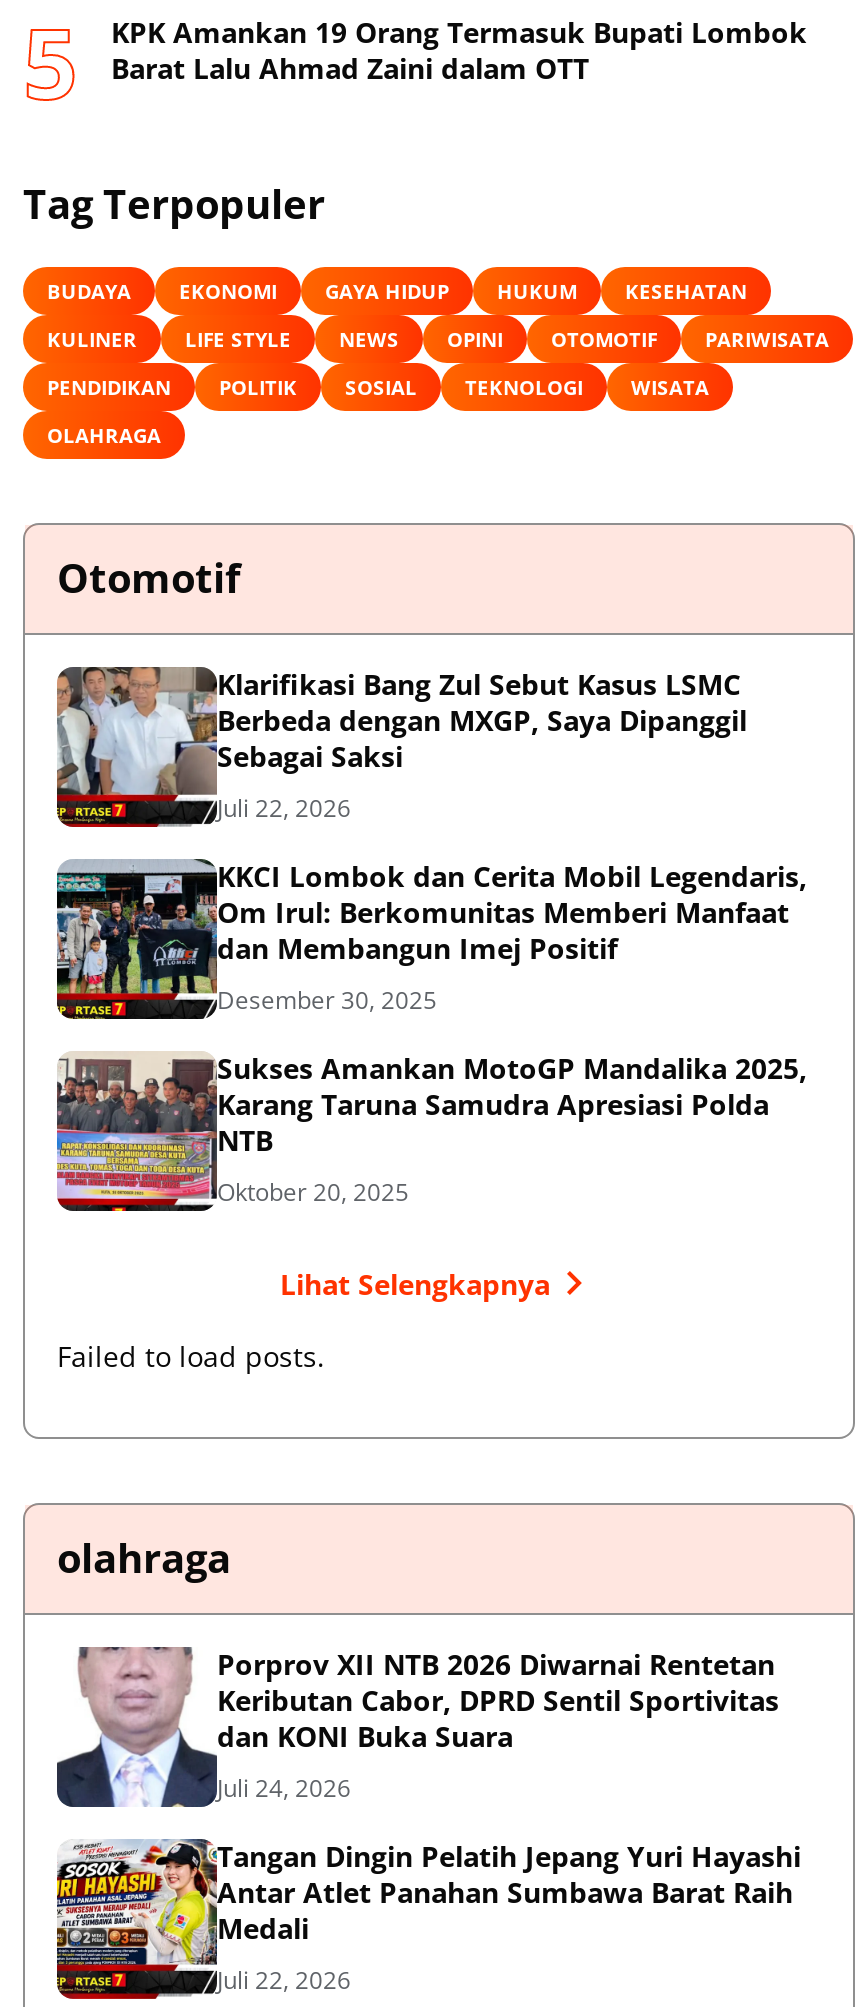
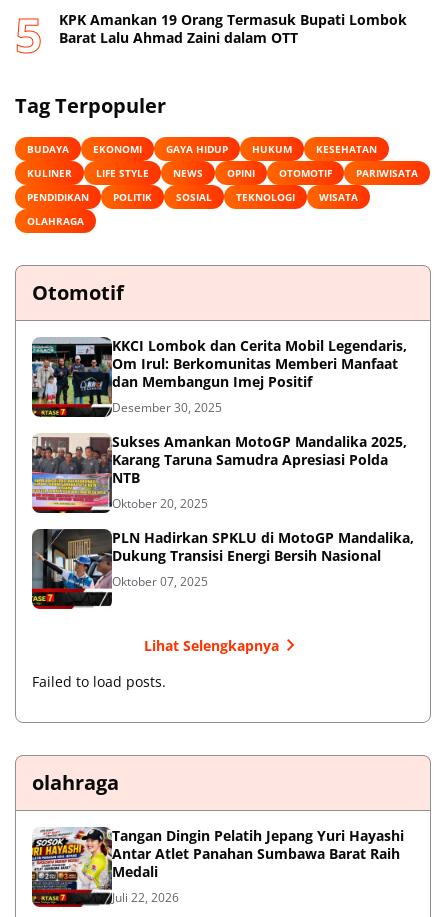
[55,666,747,827] [image] | Klarifikasi Bang Zul Sebut Kasus LSMC | Berbeda dengan MXGP, Saya Dipanggil | Sebagai Saksi | Juli 22, 2026 -> none
none -> [31,528,414,610] [image] | PLN Hadirkan SPKLU di MotoGP Mandalika, | Dukung Transisi Energi Bersih Nasional | Oktober 07, 2025
[57,1645,779,1807] [image] | Porprov XII NTB 2026 Diwarnai Rentetan | Keributan Cabor, DPRD Sentil Sportivitas | dan KONI Buka Suara | Juli 24, 2026 -> none

